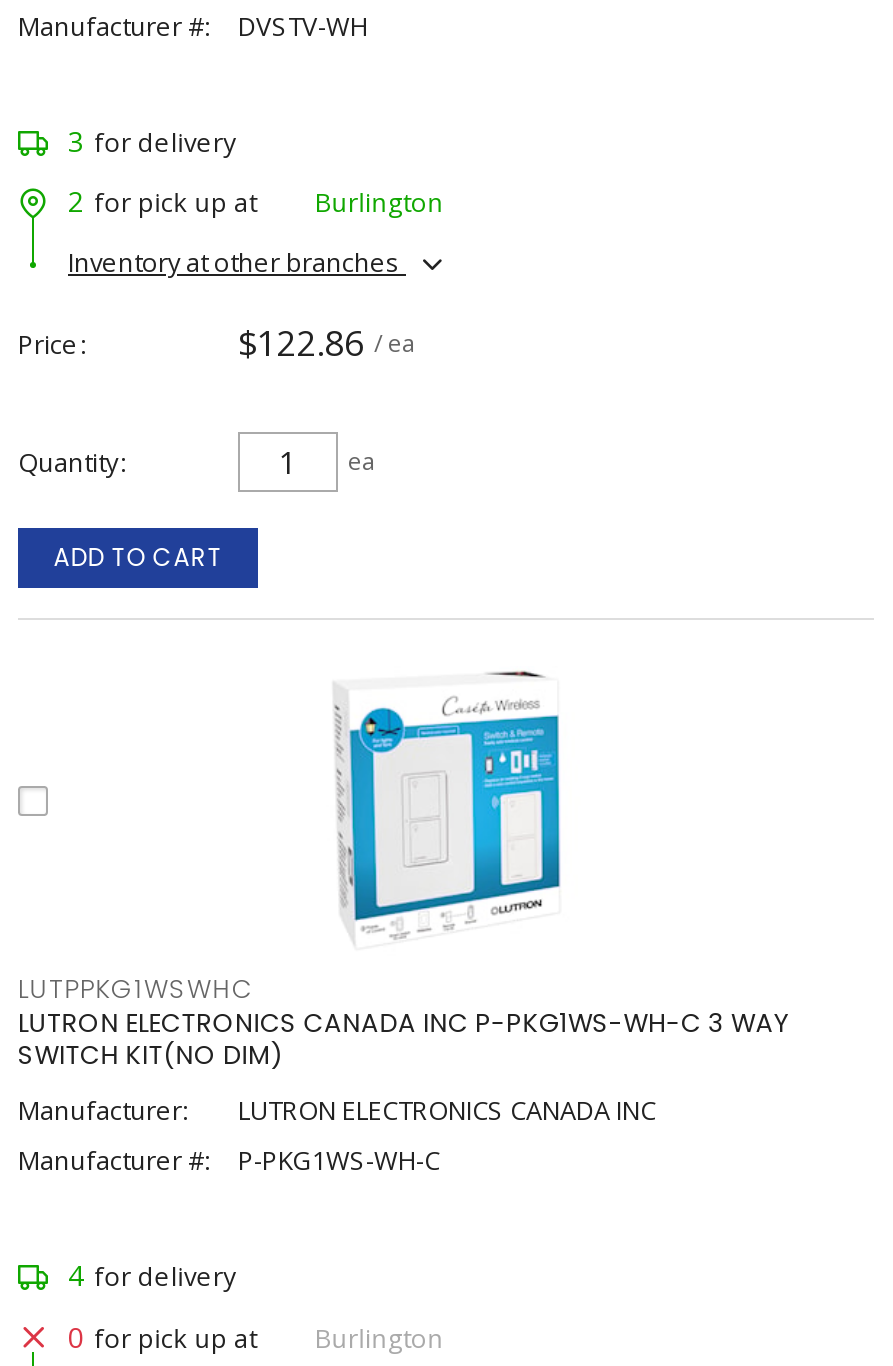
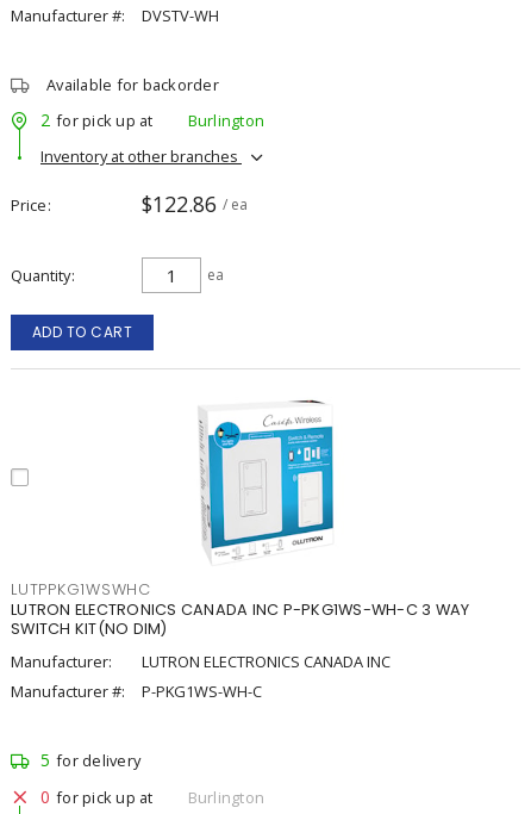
[68,122,236,160] 3 for delivery -> [46,74,219,95] Available for backorder
[68,1256,236,1294] 4 for delivery -> [40,748,140,771] 5 for delivery

